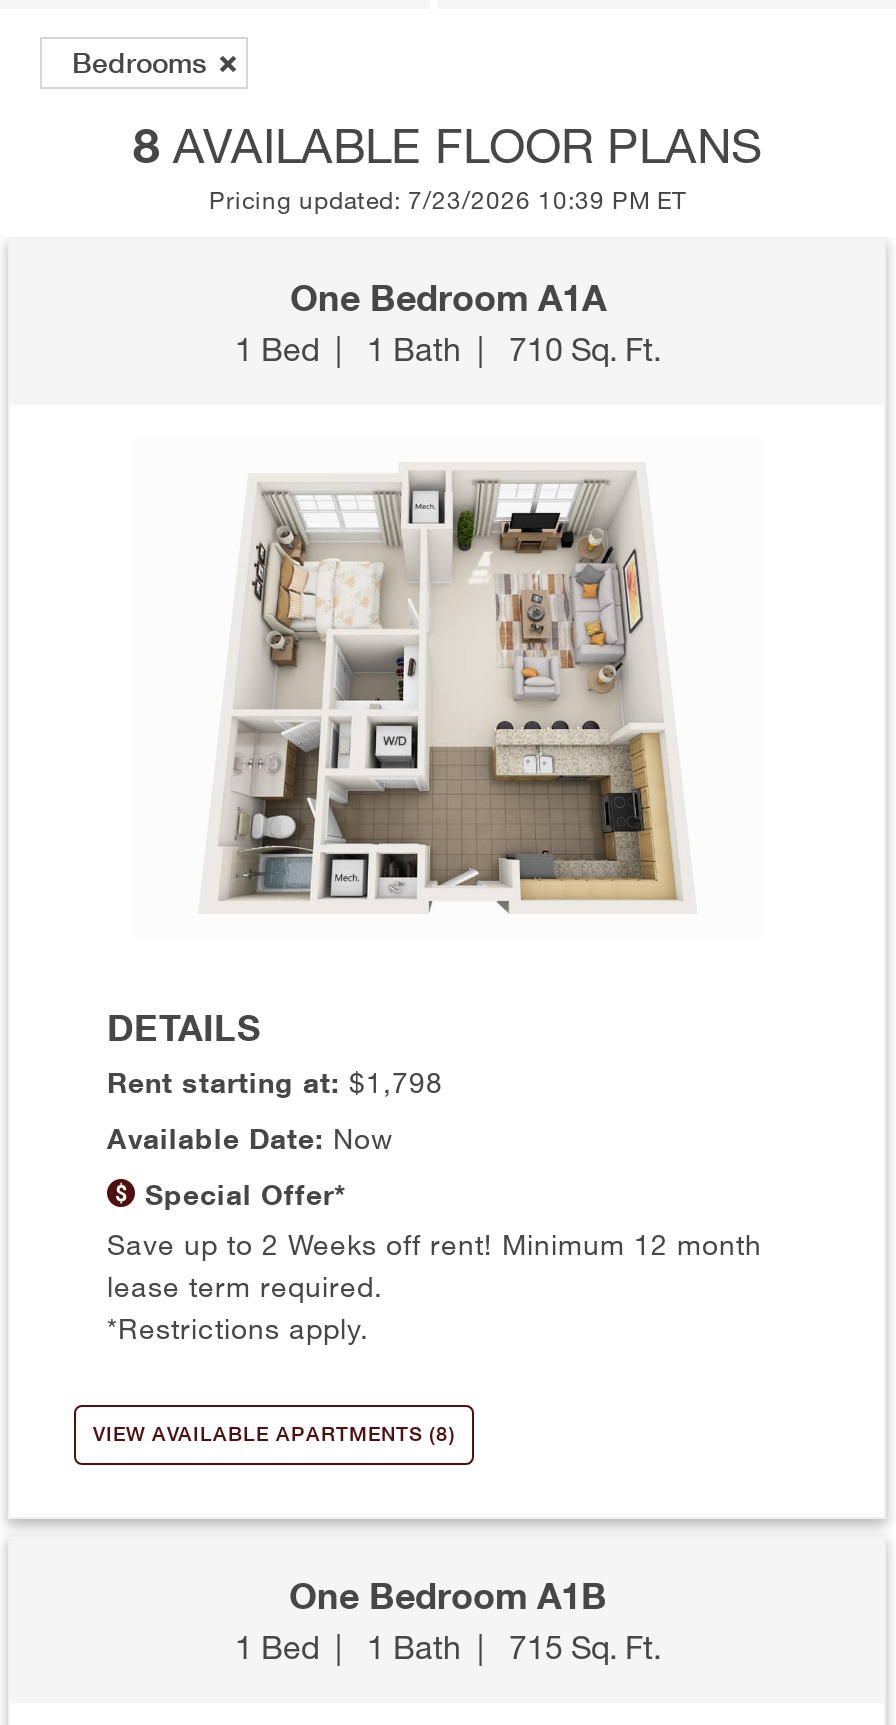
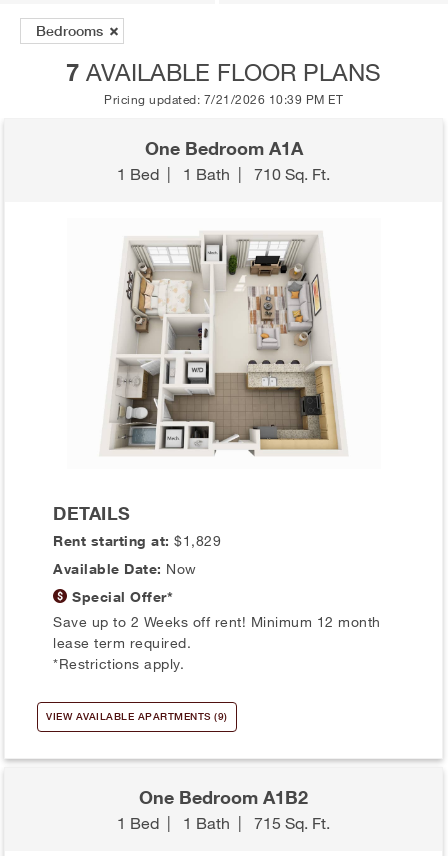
[133,115,763,173] 8 AVAILABLE FLOOR PLANS -> [66,57,381,86] 7 AVAILABLE FLOOR PLANS
[209,183,687,215] Pricing updated: 7/23/2026 10:39 PM ET -> [104,91,343,107] Pricing updated: 7/21/2026 10:39 PM ET
[107,1065,443,1099] Rent starting at: $1,798 -> [53,532,221,549] Rent starting at: $1,829
[93,1421,456,1447] VIEW AVAILABLE APARTMENTS (8) -> [46,710,228,723] VIEW AVAILABLE APARTMENTS (9)
[289,1573,607,1617] One Bedroom A1B -> [139,786,308,808] One Bedroom A1B2

